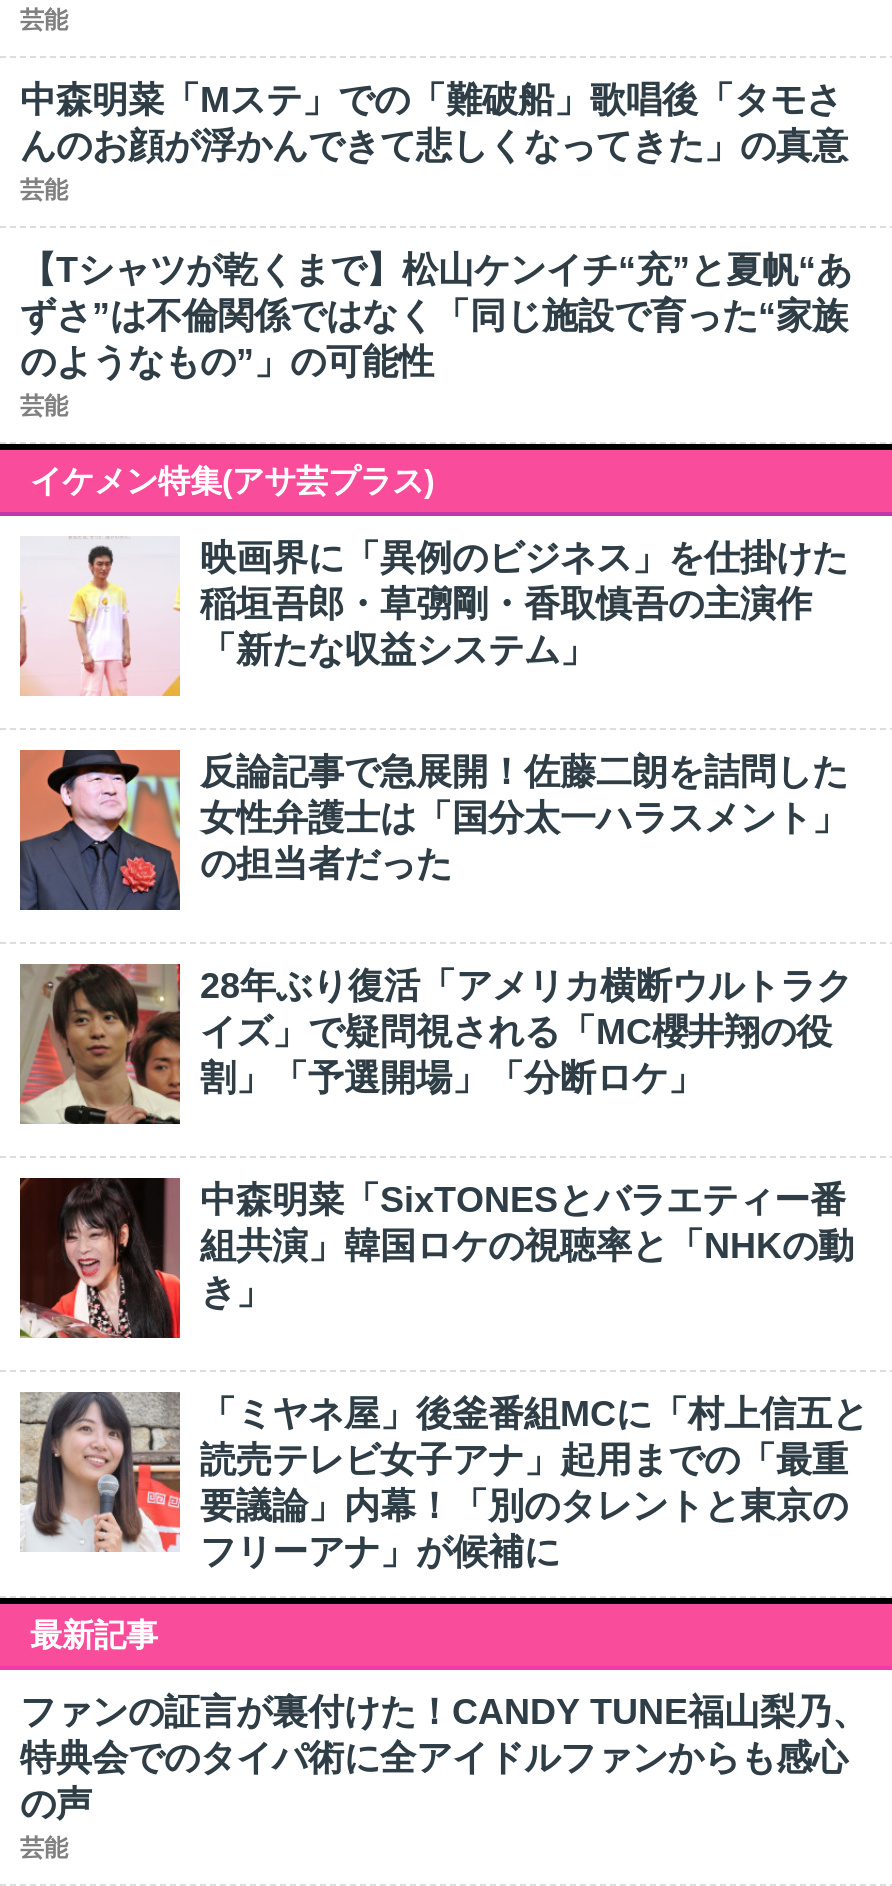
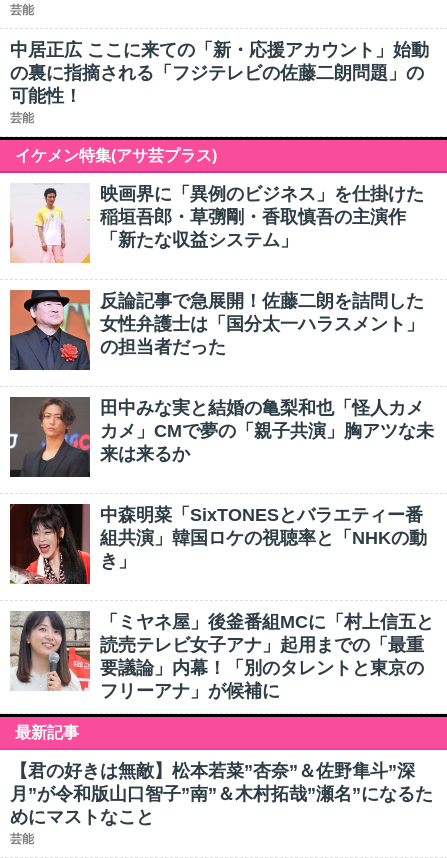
[20,80,852,382] 中森明菜「Mステ」での「難破船」歌唱後「タモさ | んのお顔が浮かんできて悲しくなってきた」の真意 | 芸能 | 【Tシャツが乾くまで】松山ケンイチ“充”と夏帆“あ | ずさ”は不倫関係ではなく「同じ施設で育った“家族 | のようなもの”」の可能性 -> [10,40,429,106] 中居正広 ここに来ての「新・応援アカウント」始動 | の裏に指摘される「フジテレビの佐藤二朗問題」の | 可能性！
[18,964,852,1126] [image] | 28年ぶり復活「アメリカ横断ウルトラク | イズ」で疑問視される「MC櫻井翔の役 | 割」「予選開場」「分断ロケ」 -> [9,397,434,478] [image] | 田中みな実と結婚の亀梨和也「怪人カメ | カメ」CMで夢の「親子共演」胸アツな未 | 来は来るか
[20,1692,868,1824] ファンの証言が裏付けた！CANDY TUNE福山梨乃、 | 特典会でのタイパ術に全アイドルファンからも感心 | の声 -> [10,761,433,827] 【君の好きは無敵】松本若菜”杏奈”＆佐野隼斗”深 | 月”が令和版山口智子”南”＆木村拓哉”瀬名”になるた | めにマストなこと

